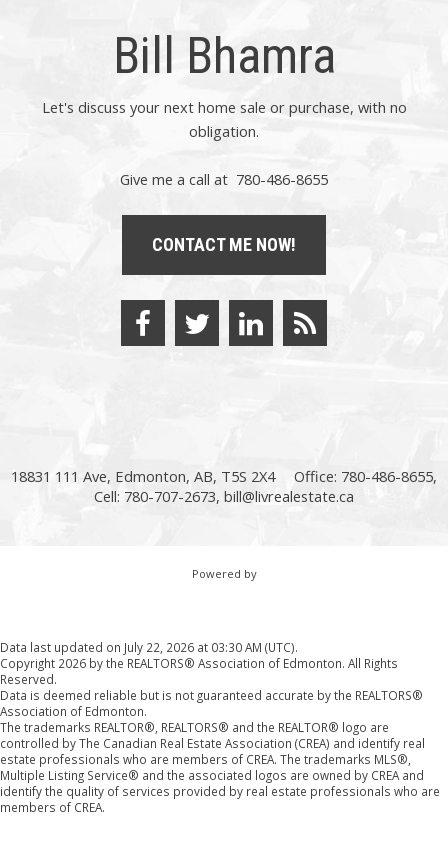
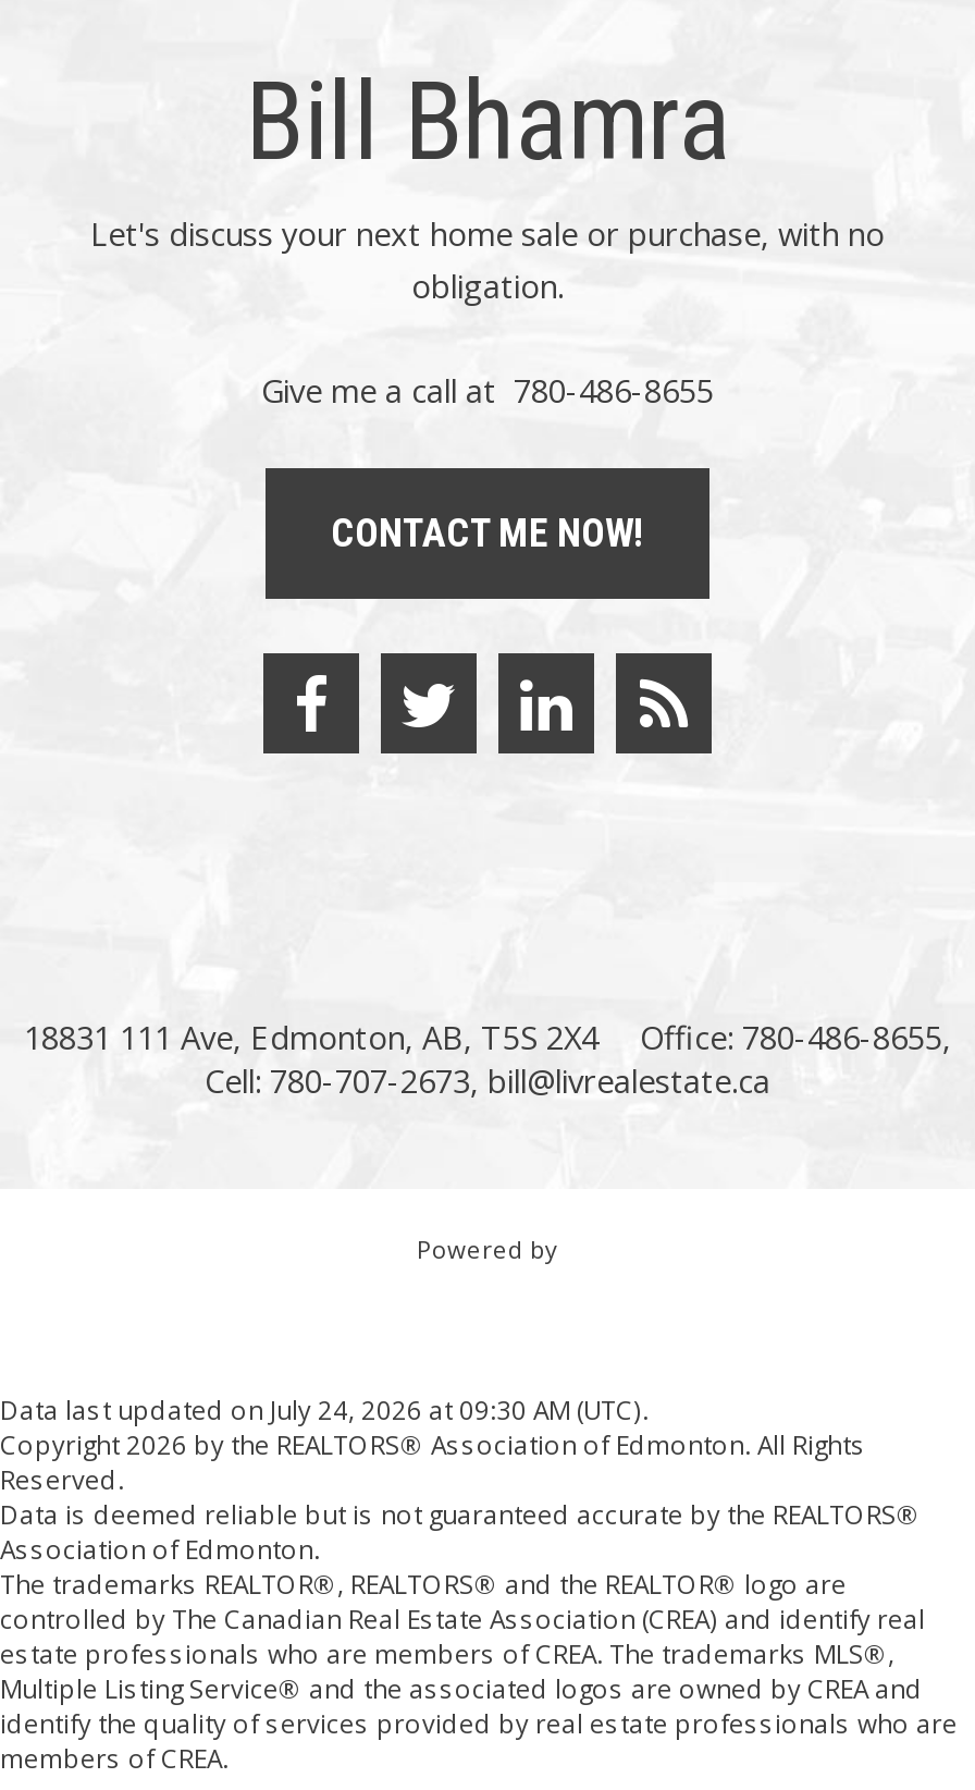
[0,639,298,655] Data last updated on July 22, 2026 at 03:30 AM (UTC). -> [0,1391,649,1426] Data last updated on July 24, 2026 at 09:30 AM (UTC).

